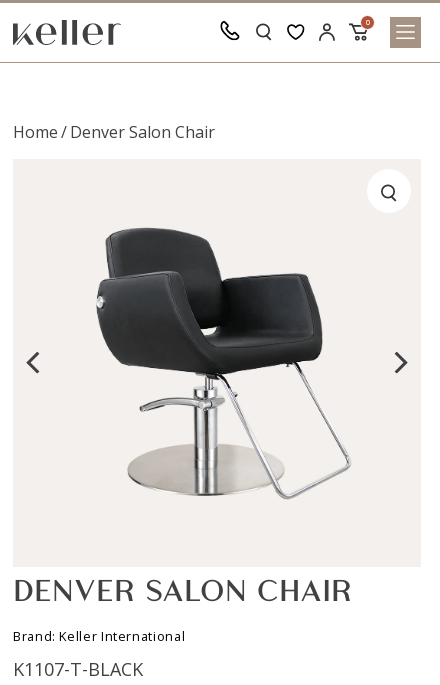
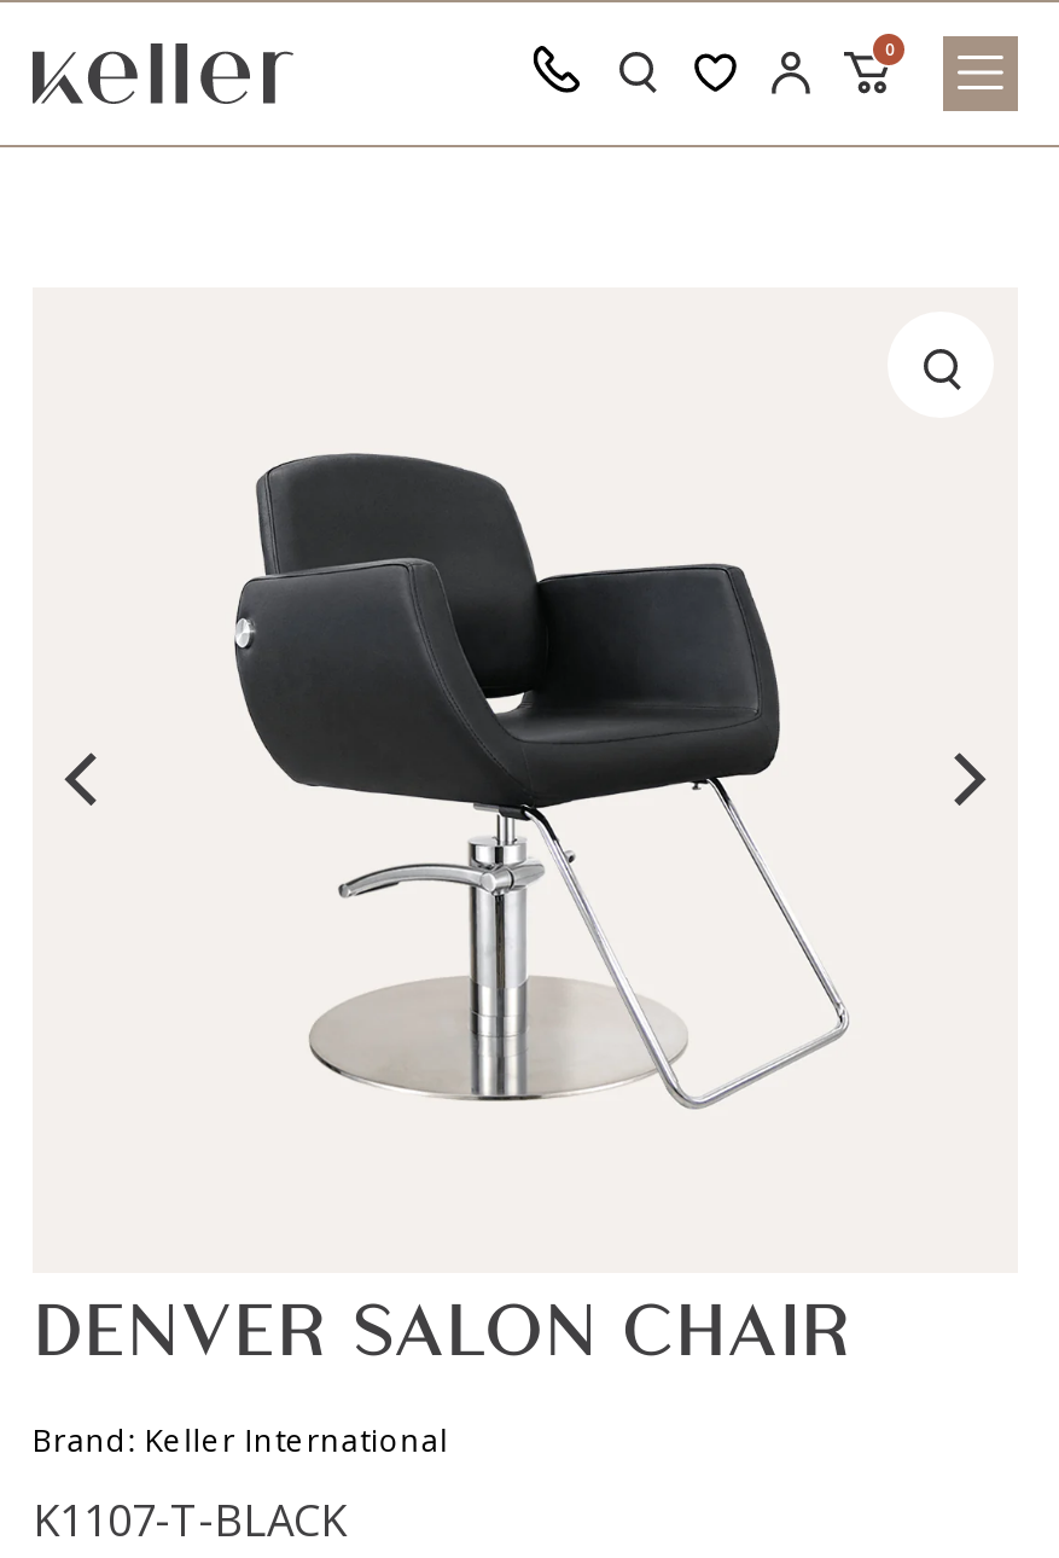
[13,121,215,143] Home / Denver Salon Chair -> none

